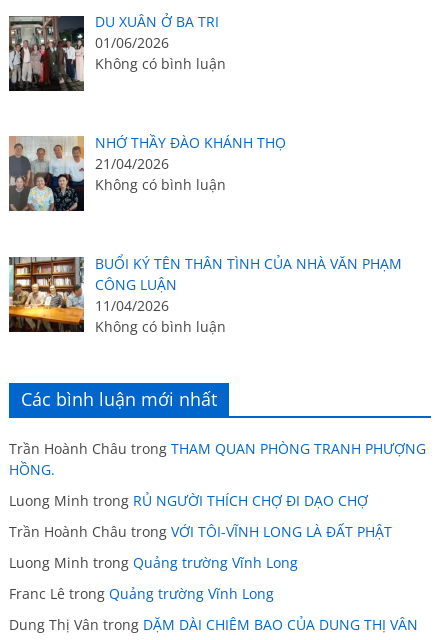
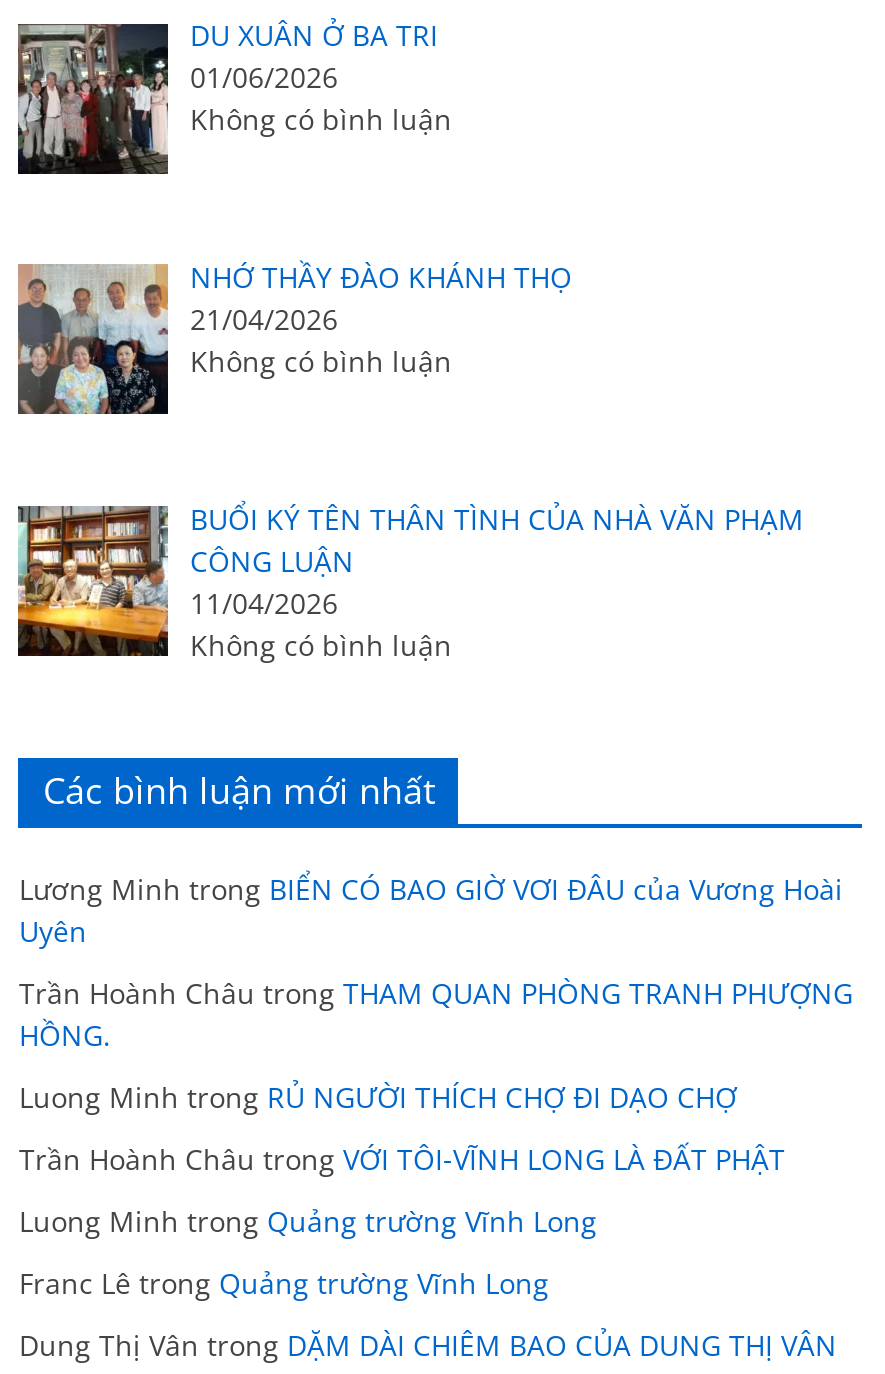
none -> [19,869,843,949] Lương Minh trong BIỂN CÓ BAO GIỜ VƠI ĐÂU của Vương Hoài | Uyên

